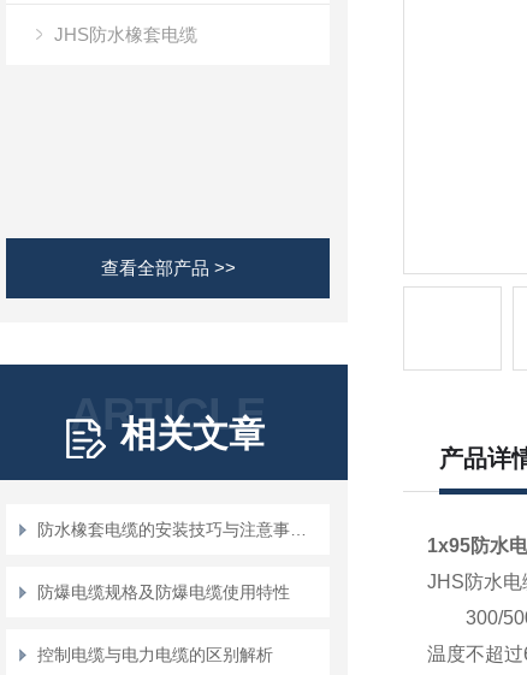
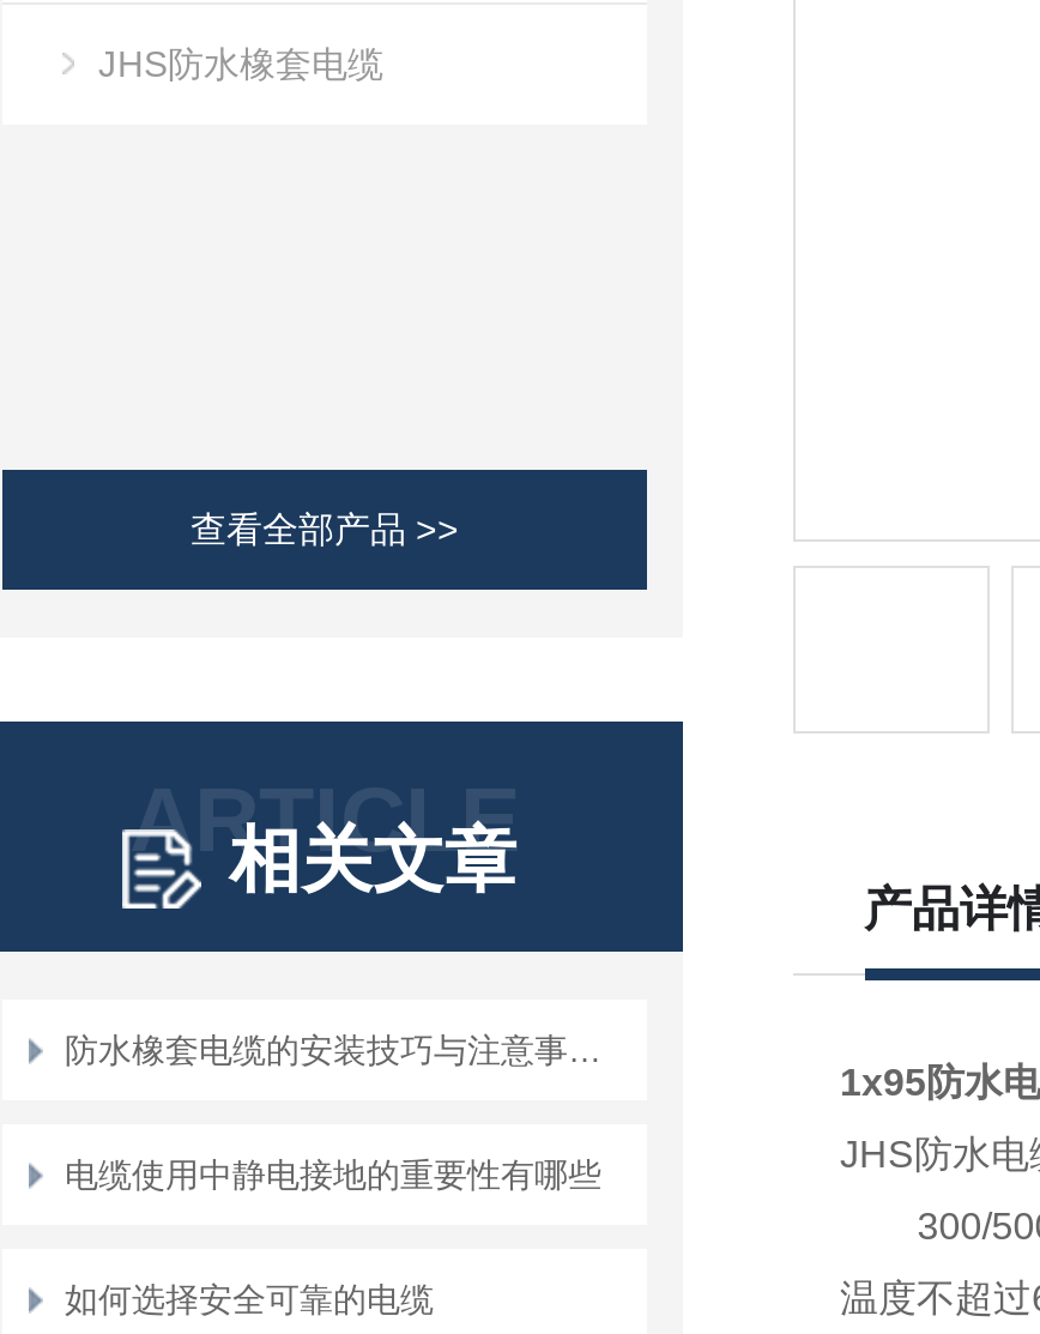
[37,582,290,602] 防爆电缆规格及防爆电缆使用特性 -> [65,1155,601,1194] 电缆使用中静电接地的重要性有哪些
[37,645,273,664] 控制电缆与电力电缆的区别解析 -> [65,1280,434,1318] 如何选择安全可靠的电缆

